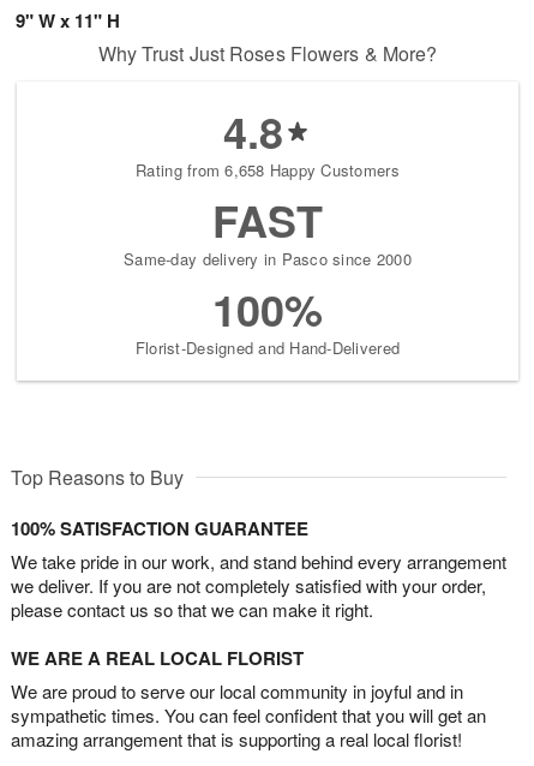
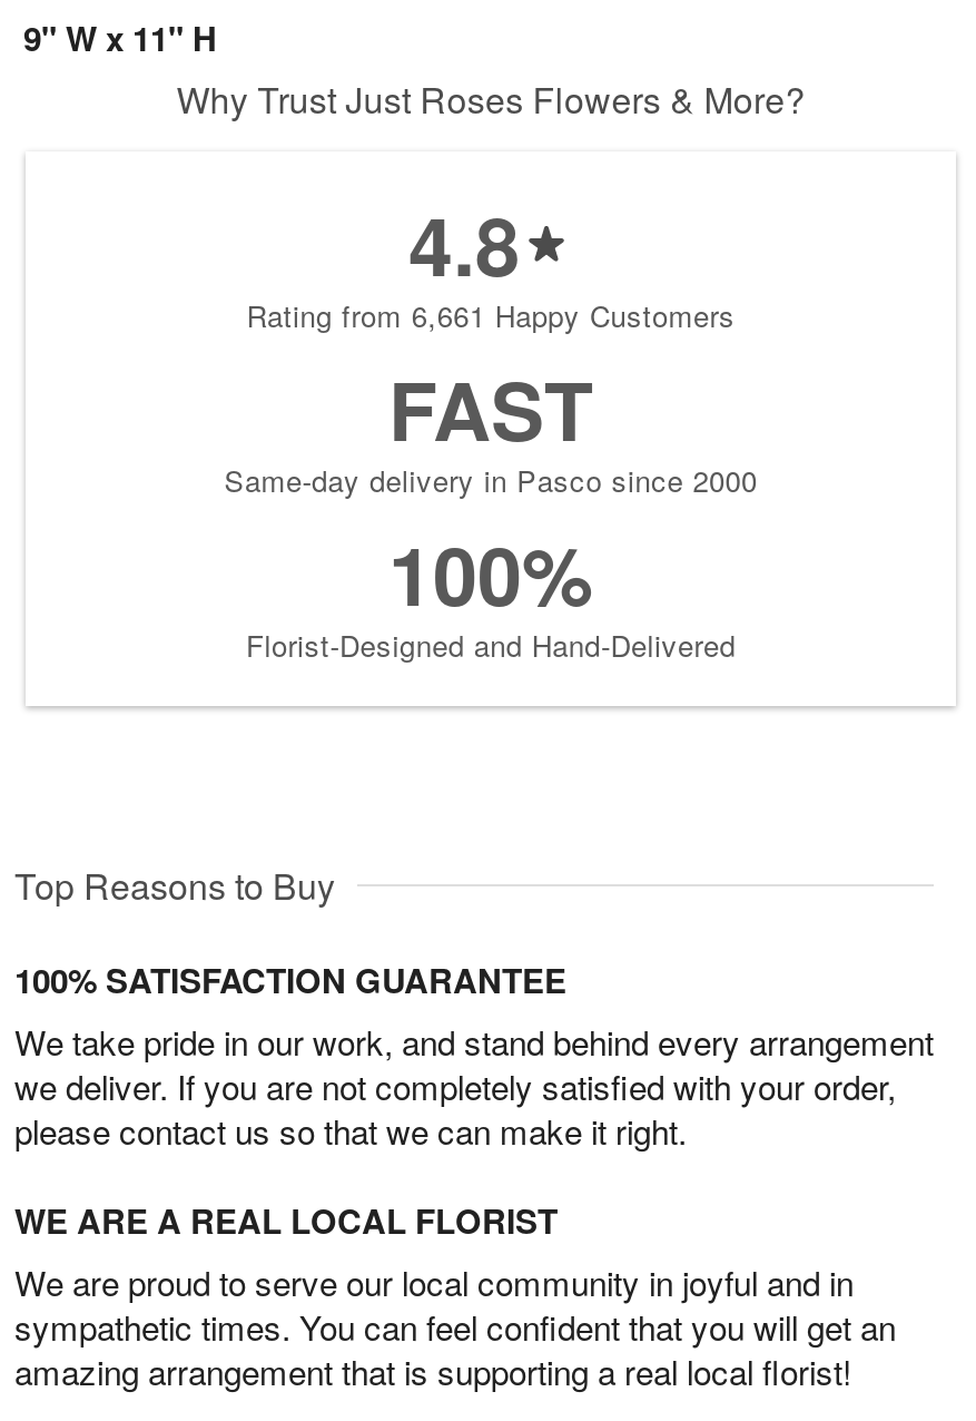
[136,159,399,182] Rating from 6,658 Happy Customers -> [246,295,735,337] Rating from 6,661 Happy Customers

